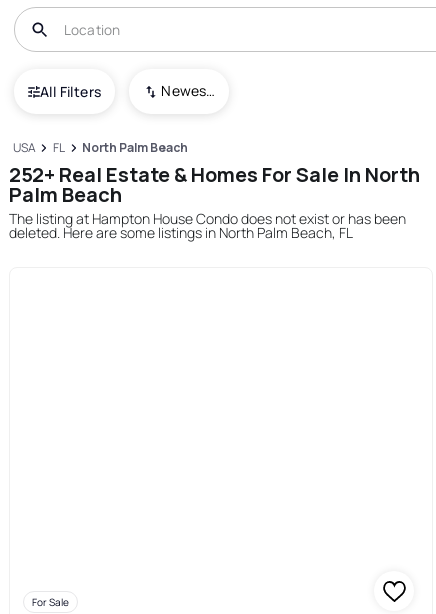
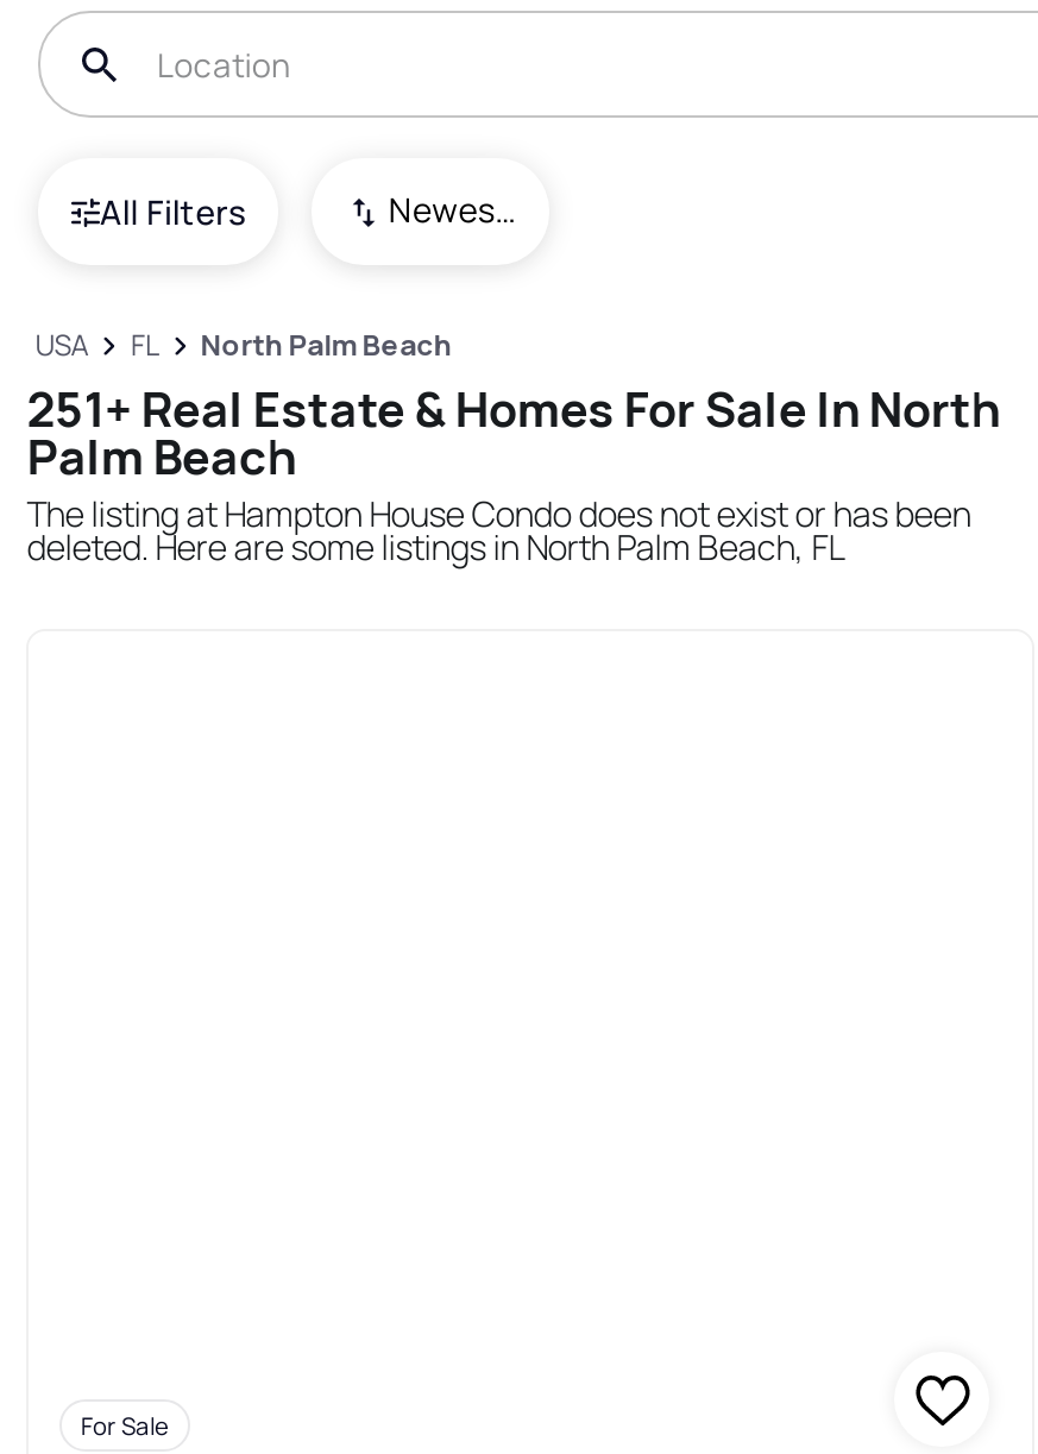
[9,161,420,188] 252+ Real Estate & Homes For Sale In North -> [27,376,999,441] 251+ Real Estate & Homes For Sale In North

